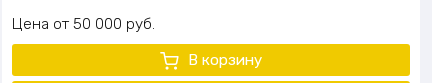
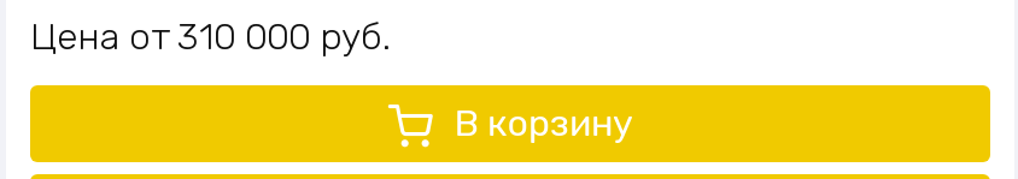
[12,15,155,33] Цена 50 000 руб. -> [30,16,390,59] Цена 310 000 руб.

